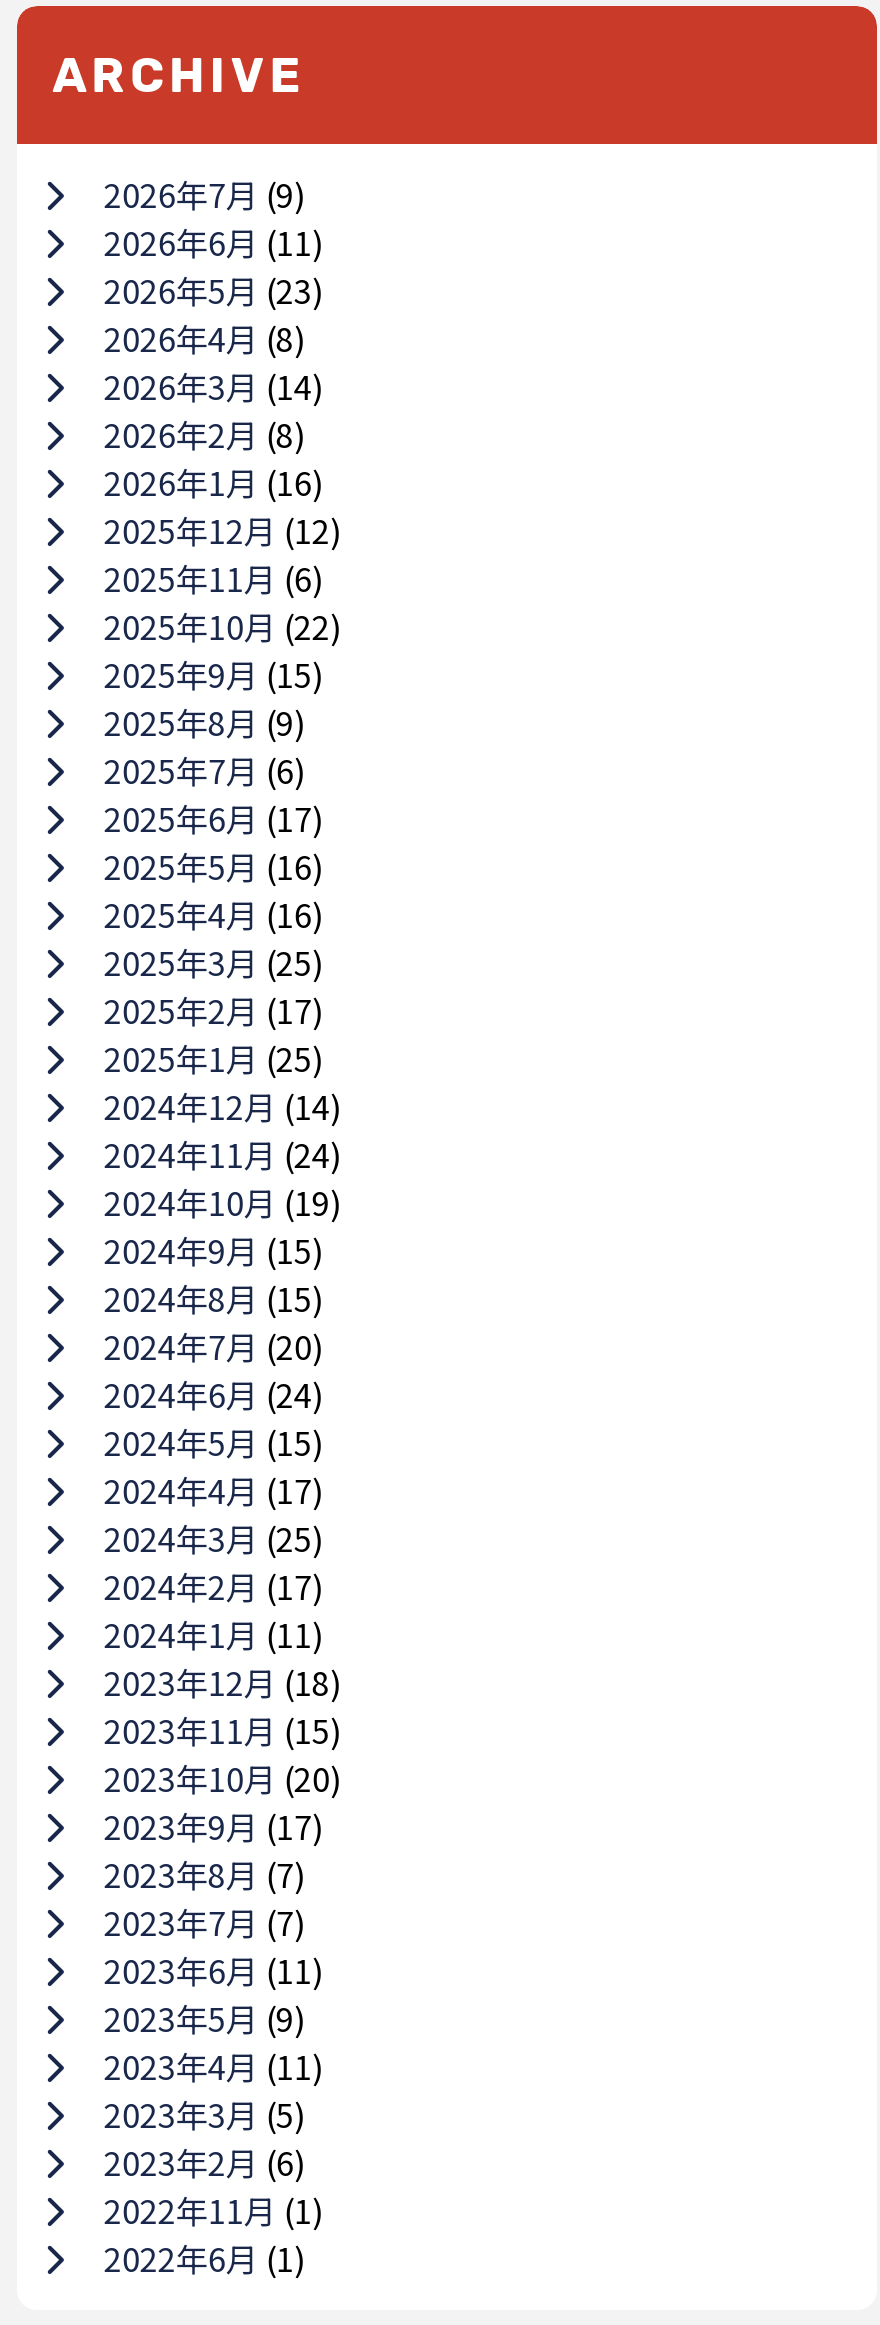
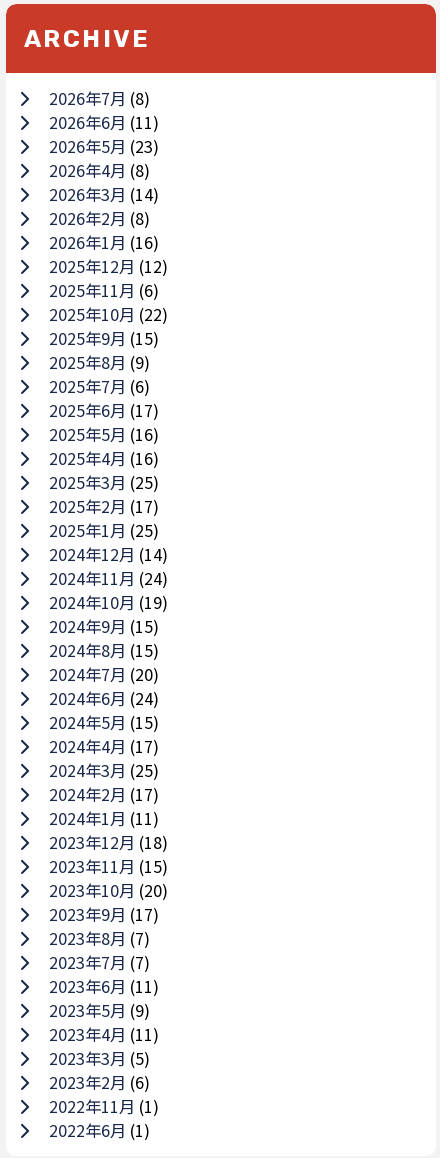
[104,170,306,218] 2026年7月(9) -> [49,86,150,110] 2026年7月(8)

